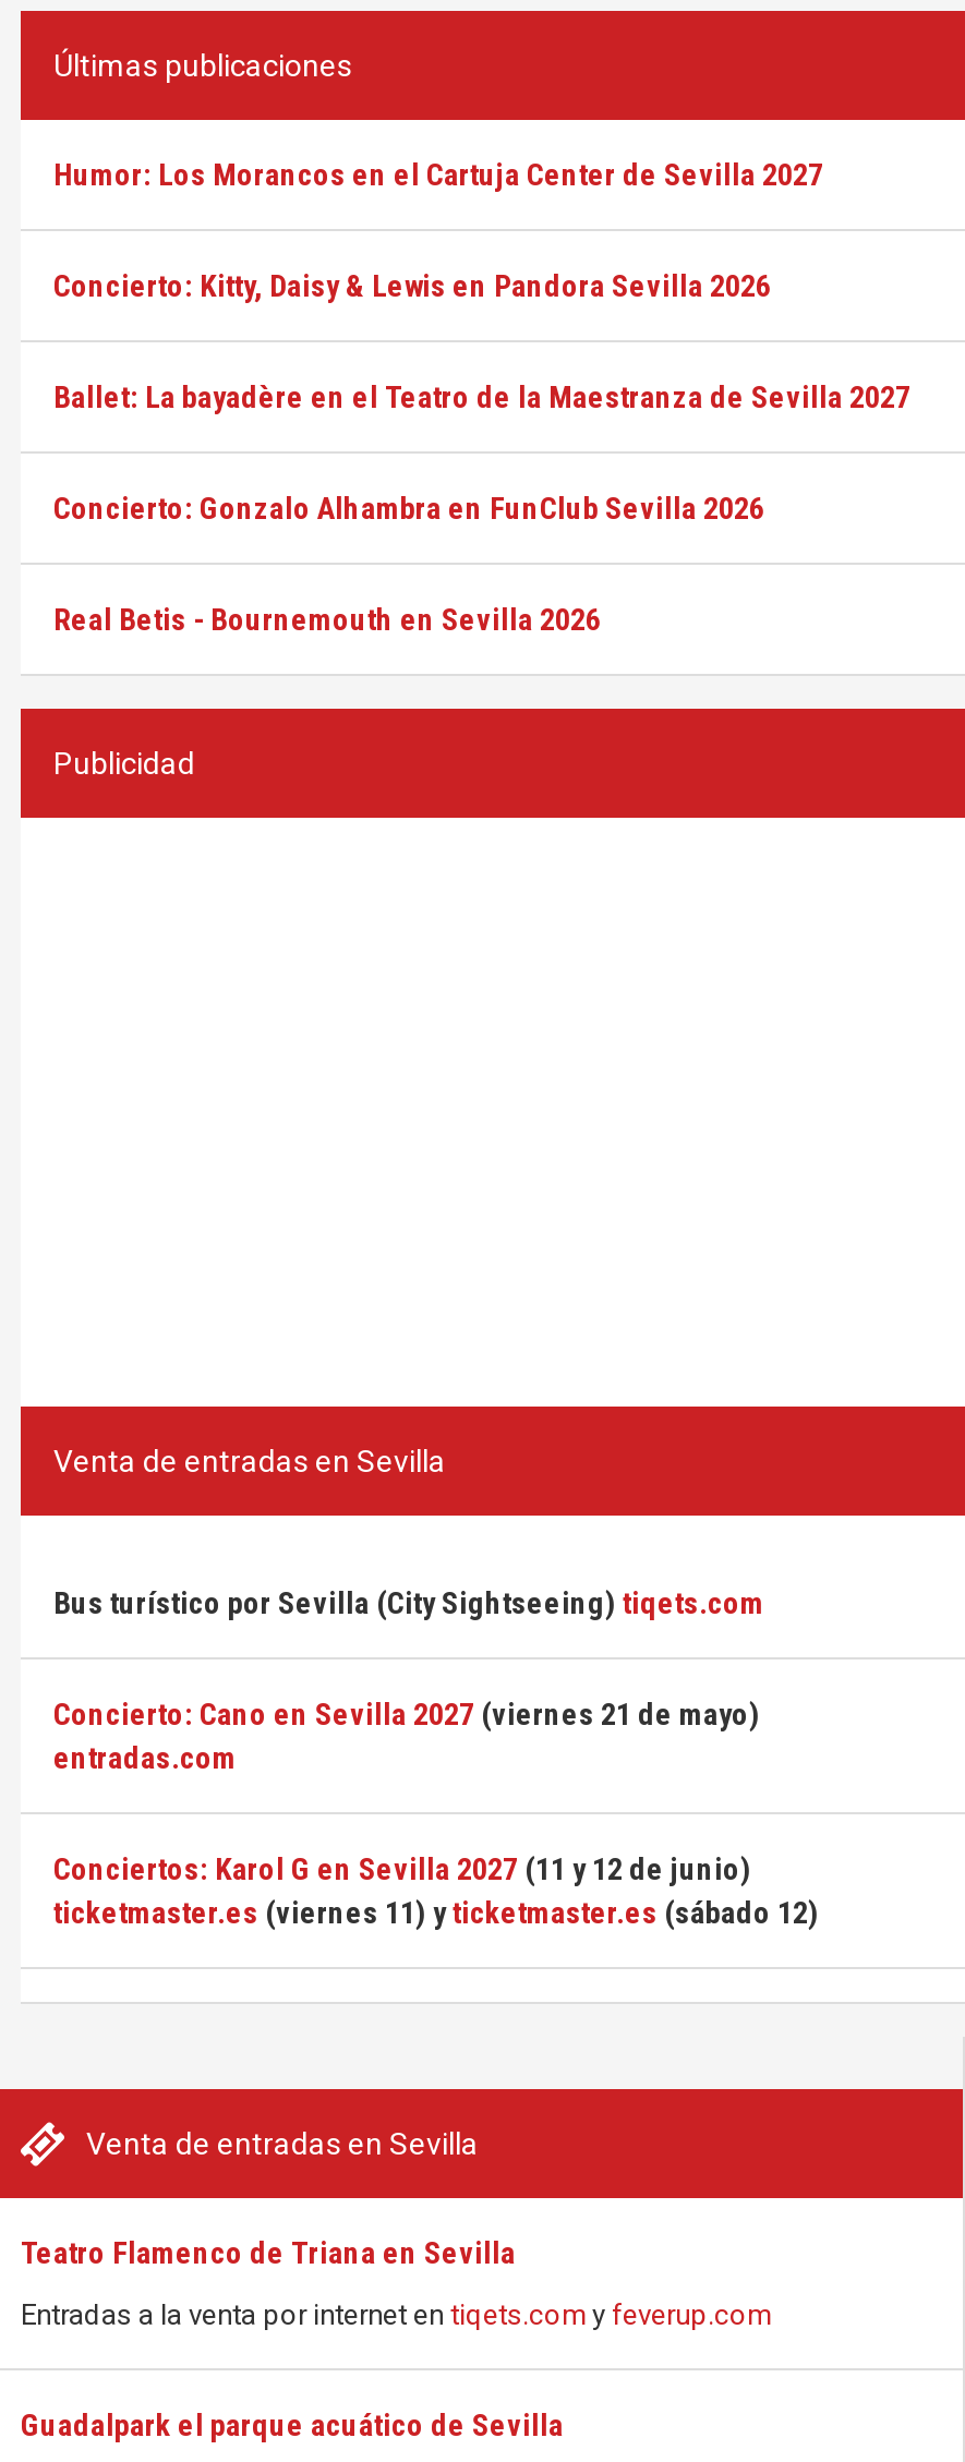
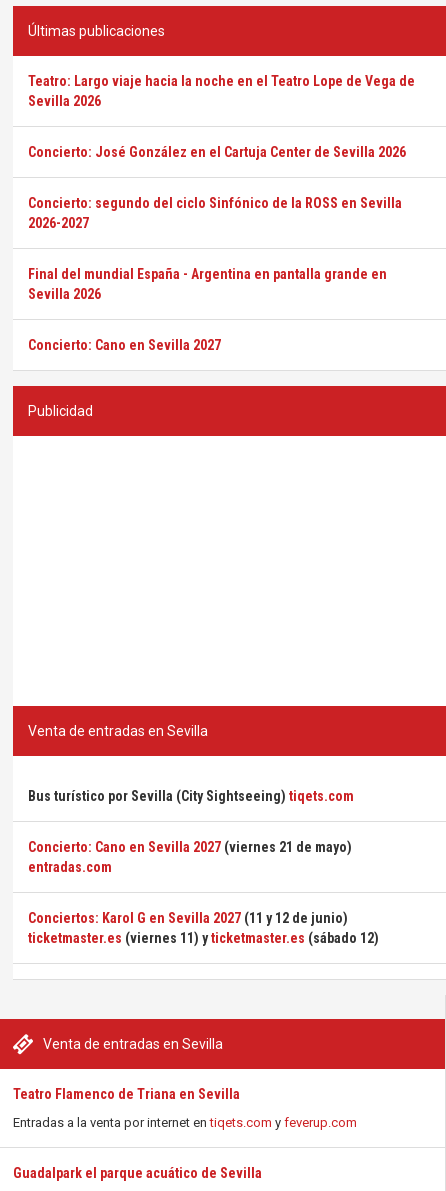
[53,157,823,192] Humor: Los Morancos en el Cartuja Center de Sevilla 2027 -> [28,73,415,109] Teatro: Largo viaje hacia la noche en el Teatro Lope de Vega de | Sevilla 2026
[53,268,771,303] Concierto: Kitty, Daisy & Lewis en Pandora Sevilla 2026 -> [28,144,406,160] Concierto: José González en el Cartuja Center de Sevilla 2026
[53,379,910,414] Ballet: La bayadère en el Teatro de la Maestranza de Sevilla 2027 -> [28,195,402,231] Concierto: segundo del ciclo Sinfónico de la ROSS en Sevilla | 2026-2027
[53,491,764,526] Concierto: Gonzalo Alhambra en FunClub Sevilla 2026 -> [28,266,387,302] Final del mundial España - Argentina en pantalla grande en | Sevilla 2026
[53,602,601,637] Real Betis - Bournemouth en Sevilla 2026 -> [28,337,221,353] Concierto: Cano en Sevilla 2027

